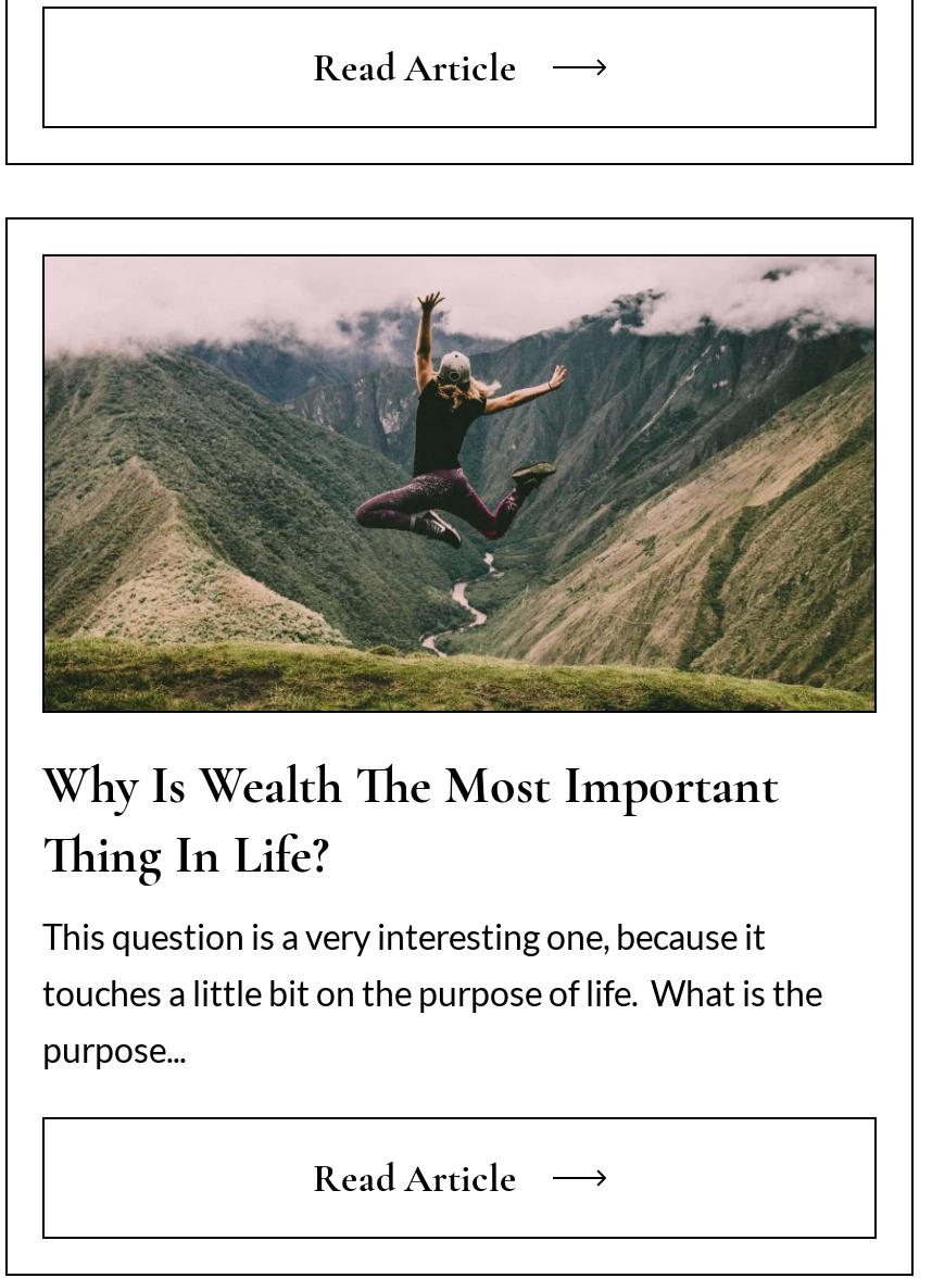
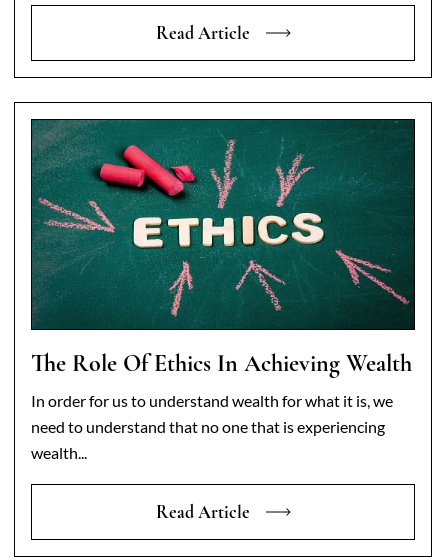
[42,255,877,1068] [image] | Why Is Wealth The Most Important | Thing In Life? | This question is a very interesting one, because it | touches a little bit on the purpose of life. What is the | purpose... -> [31,119,415,462] [image] | The Role Of Ethics In Achieving Wealth | In order for us to understand wealth for what it is, we | need to understand that no one that is experiencing | wealth...

